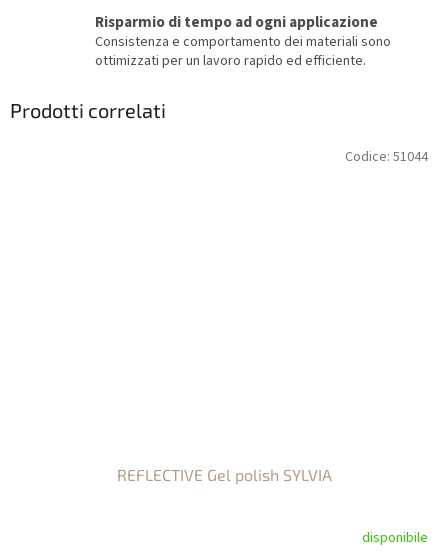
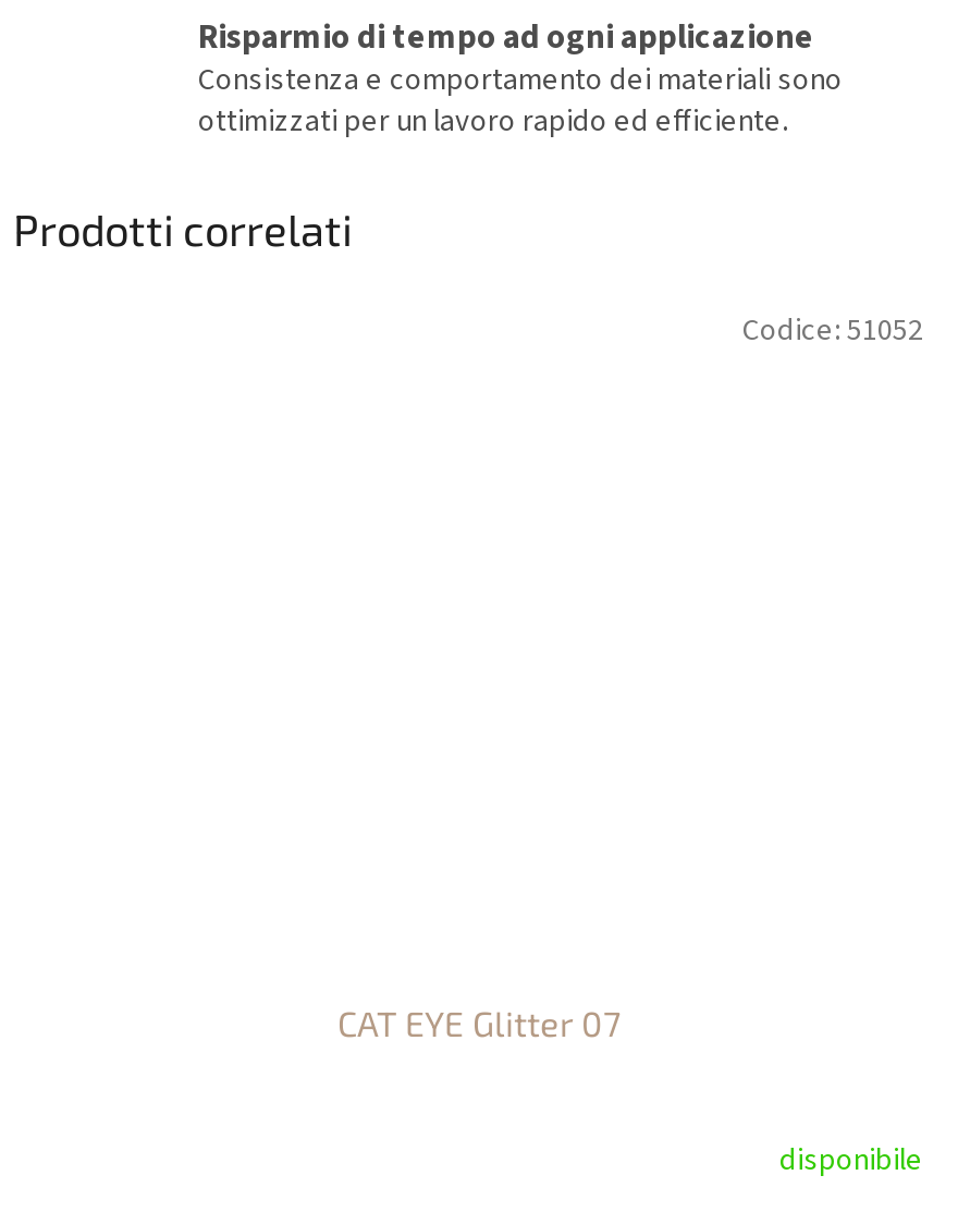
[345,147,428,167] Codice: 51044 -> [742,309,923,352] Codice: 51052
[116,465,331,484] REFLECTIVE Gel polish SYLVIA -> [337,1003,621,1044] CAT EYE Glitter 07

